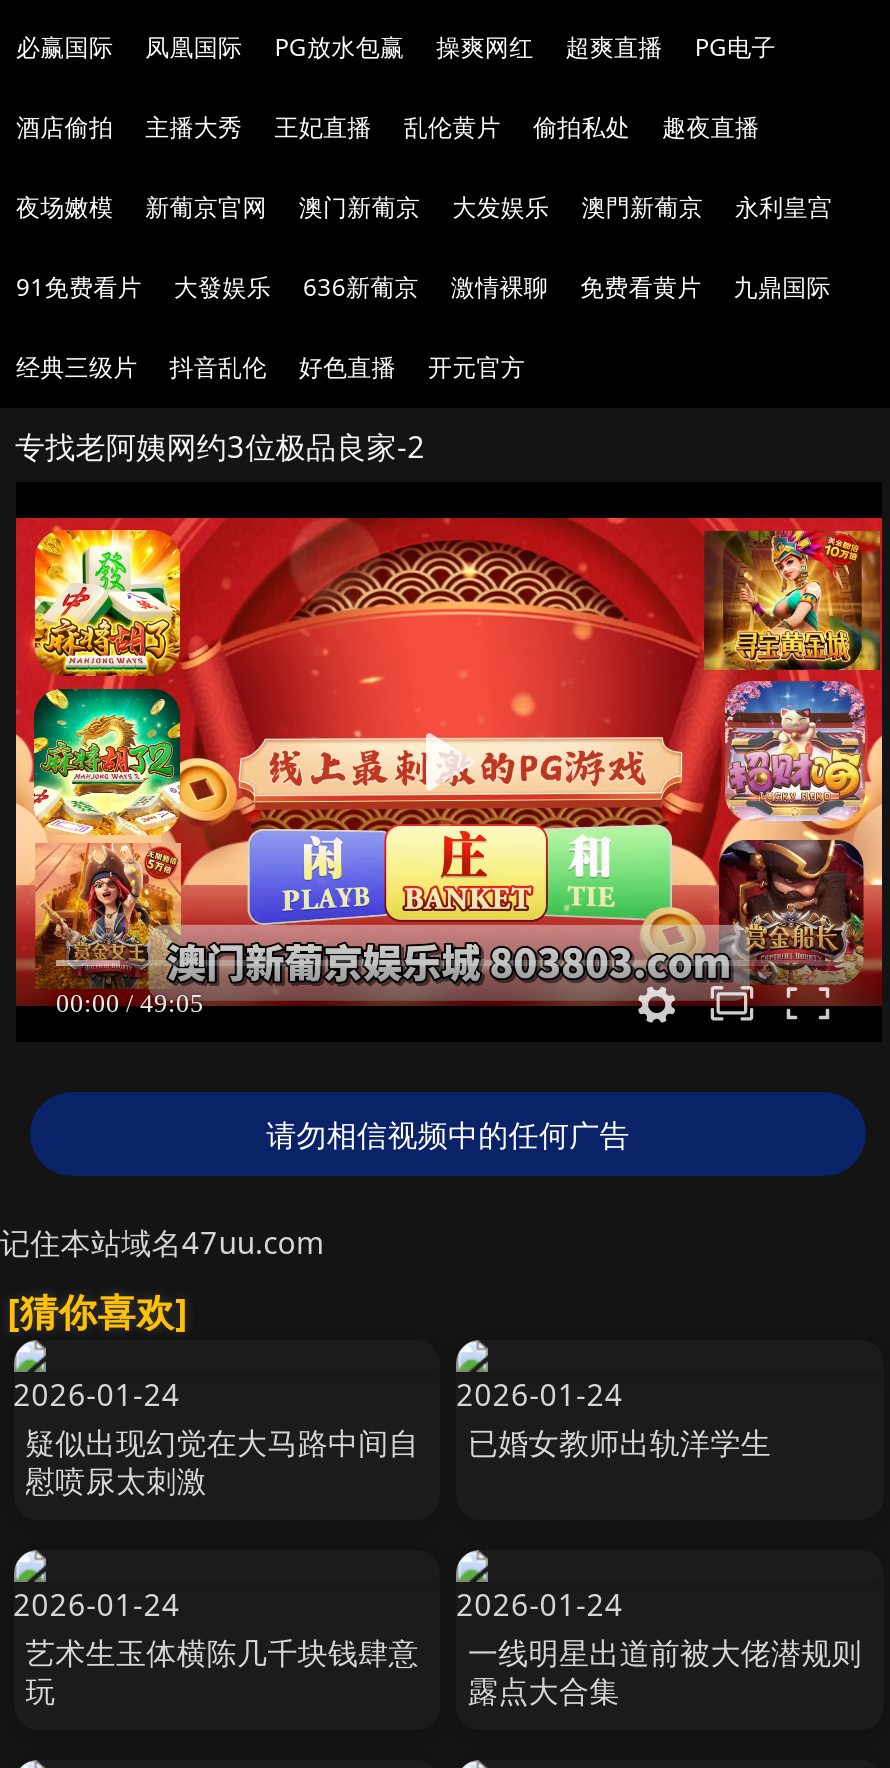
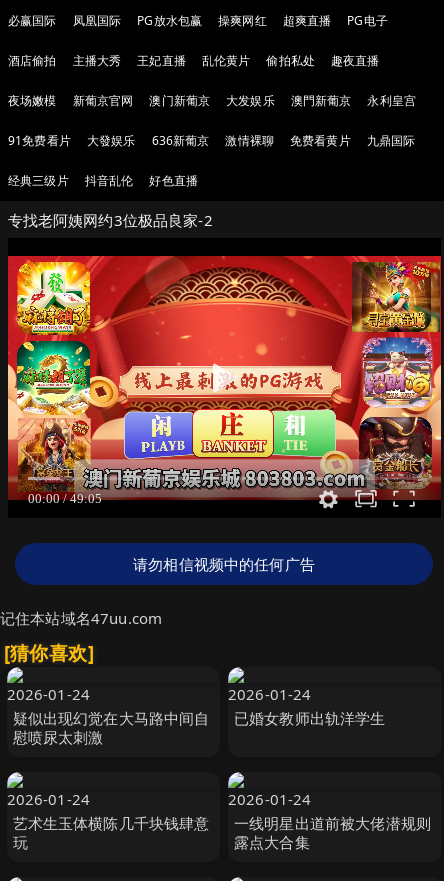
[428,350,525,384] 开元官方 -> none

